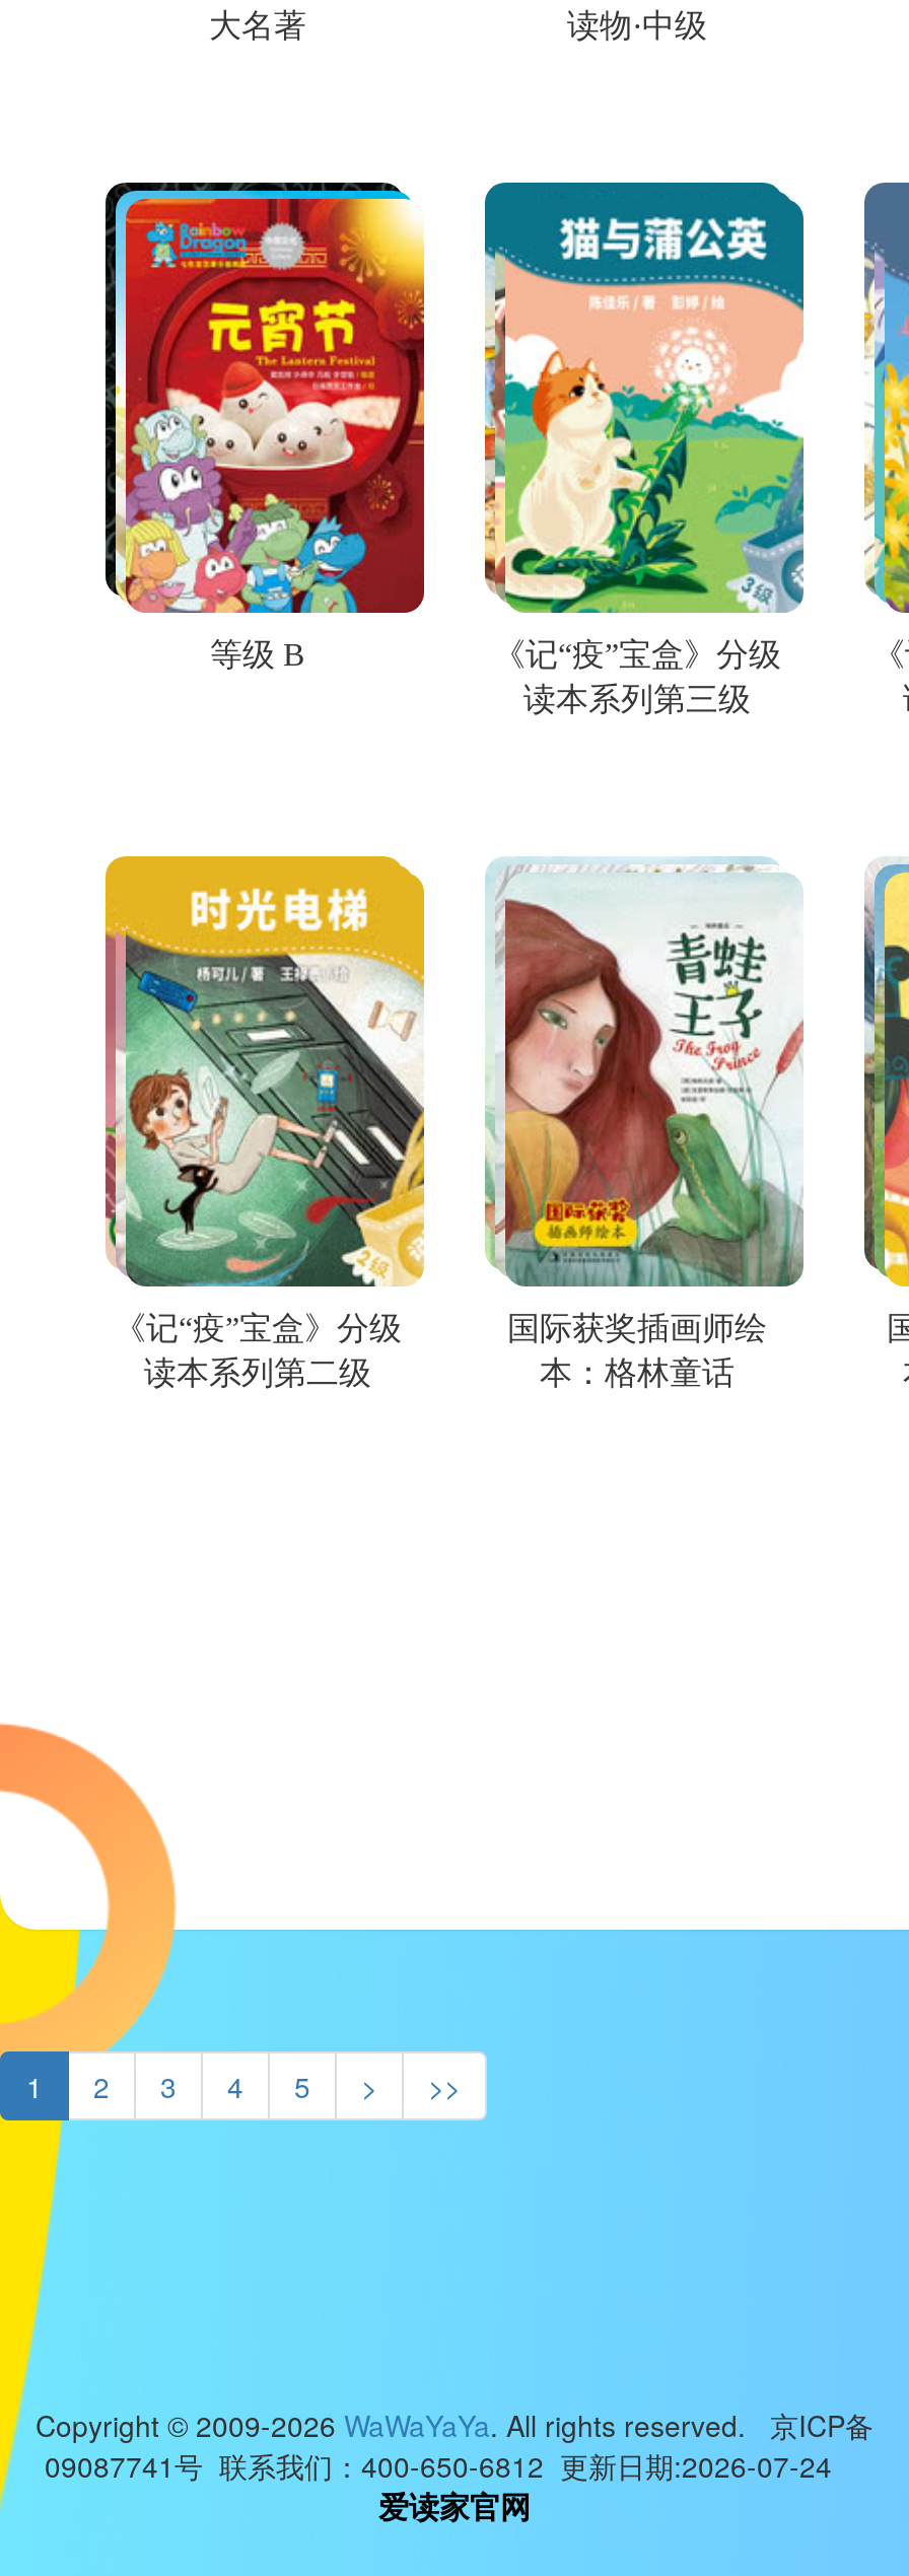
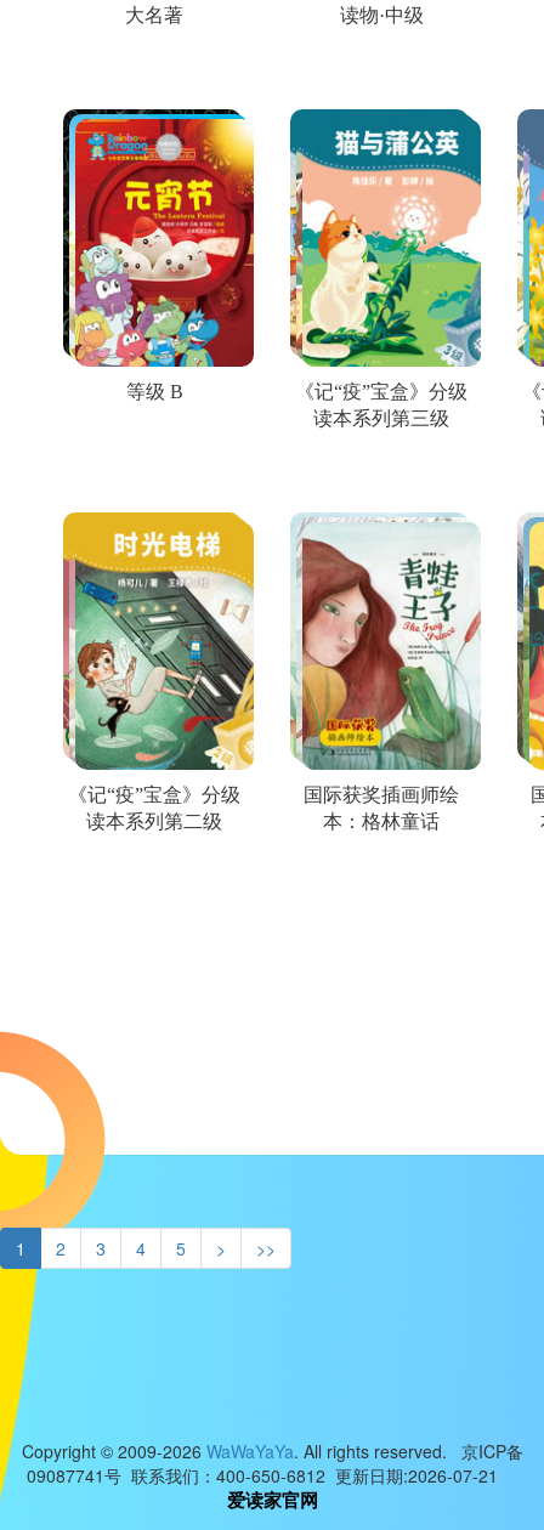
[45,2445,864,2486] 09087741号 联系我们：400-650-6812 更新日期:2026-07-24 -> [27,1463,517,1487] 09087741号 联系我们：400-650-6812 更新日期:2026-07-21

